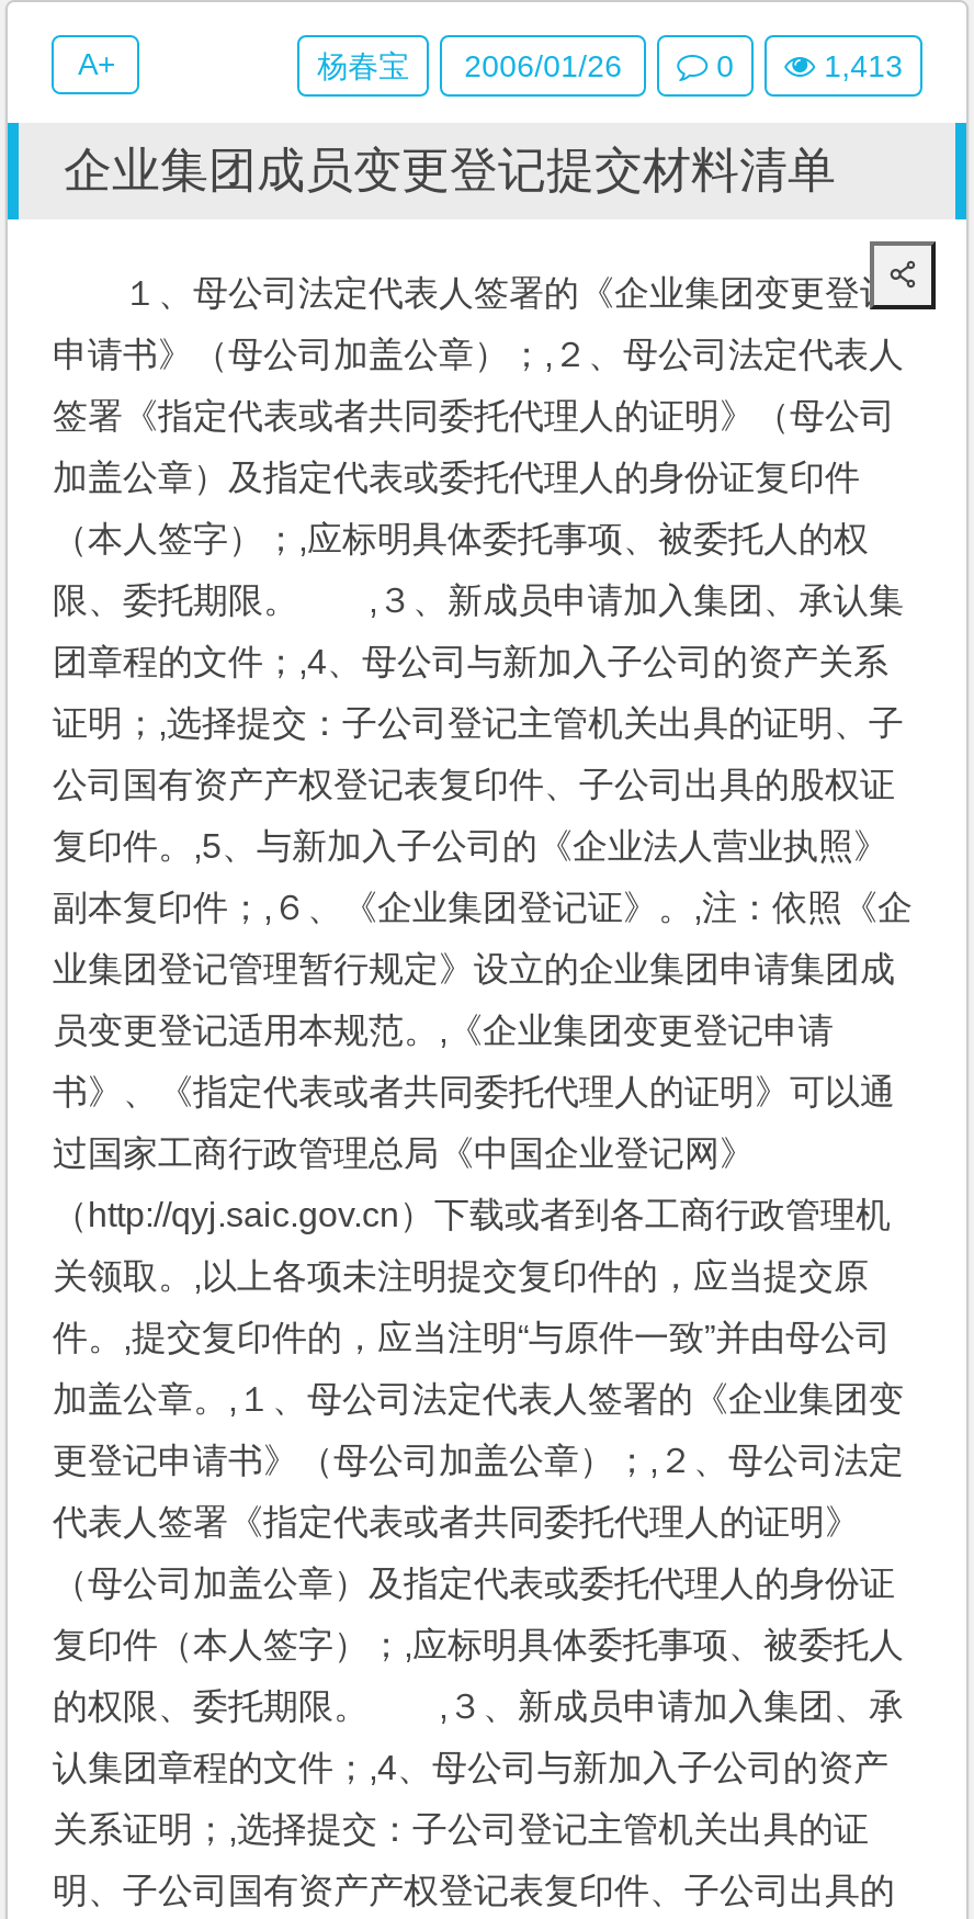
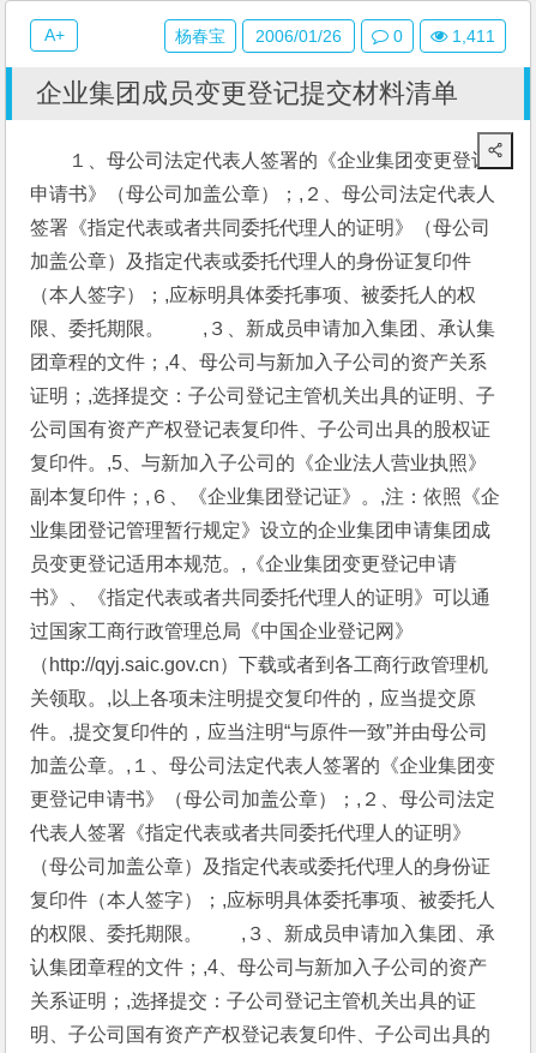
[815,48,903,83] 1,413 -> [447,26,495,46] 1,411

